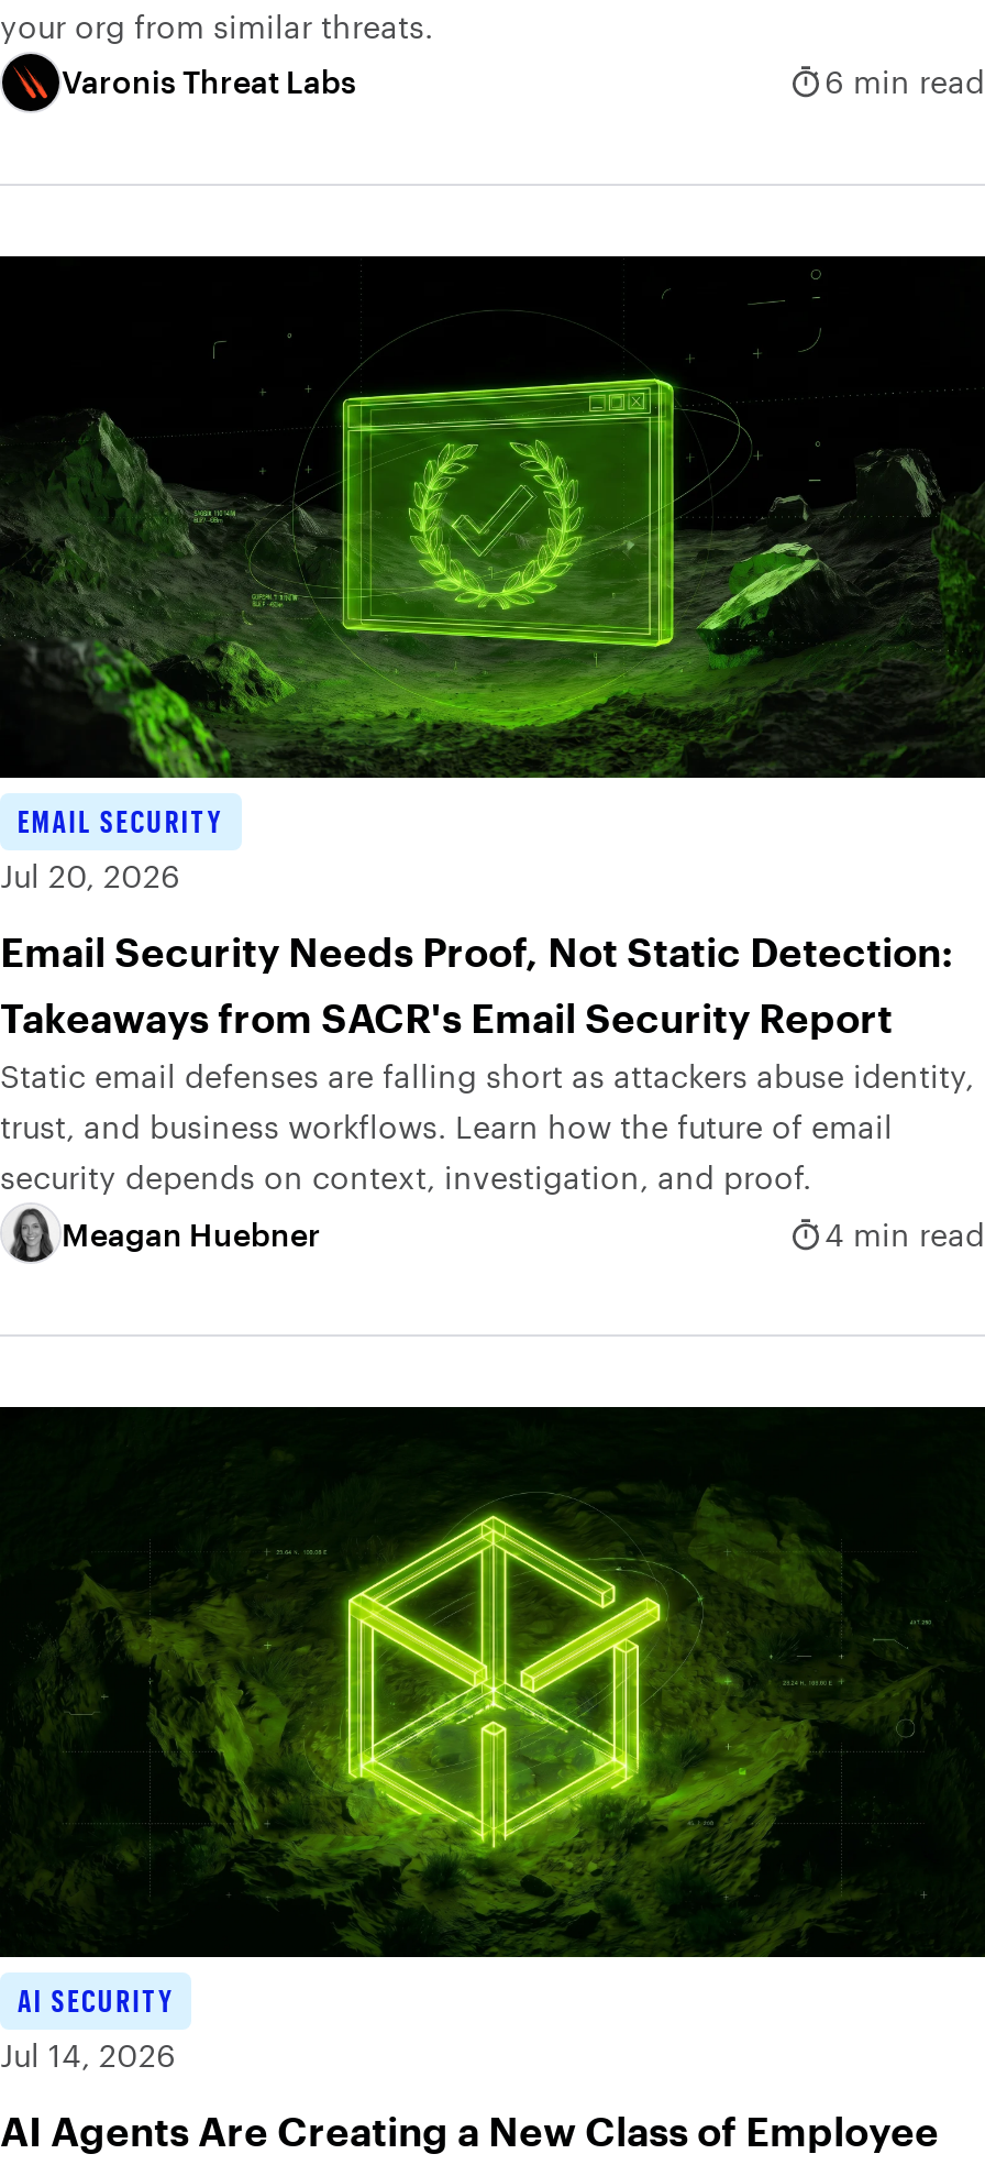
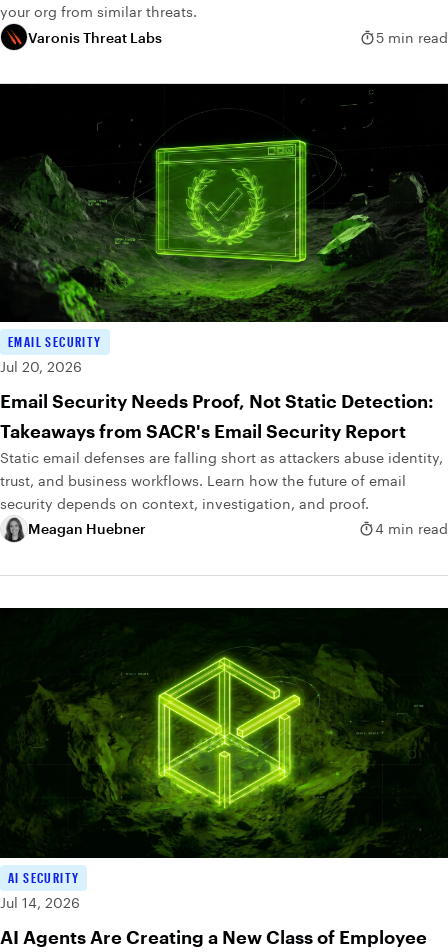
[824,63,985,100] 6 min read -> [376,28,448,45] 5 min read

